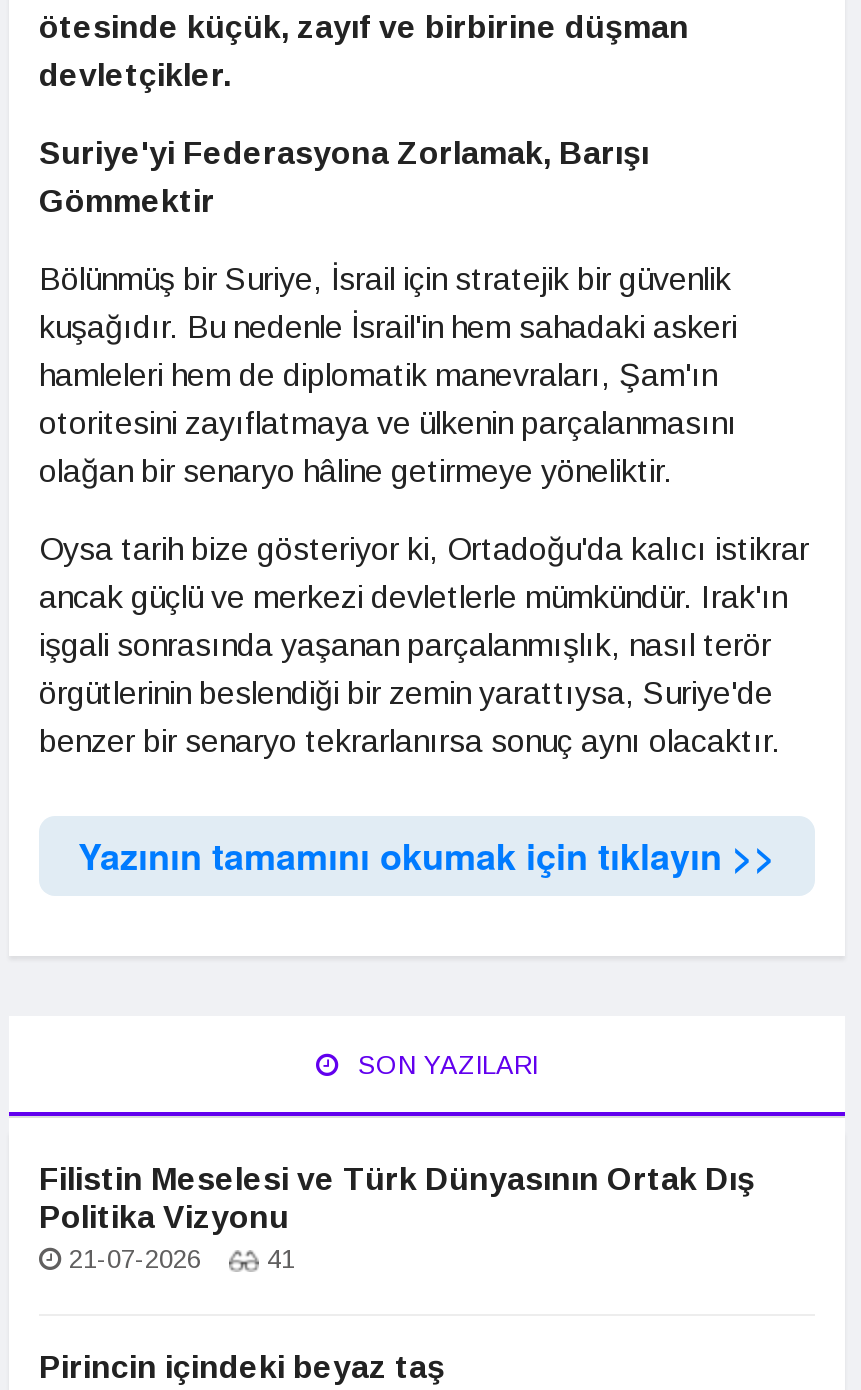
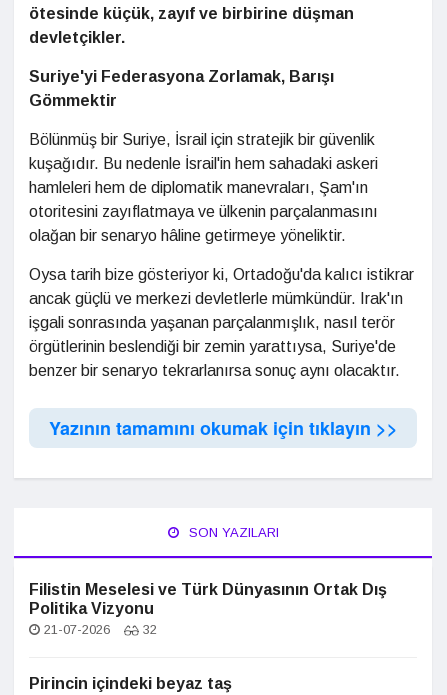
[61,1244,295,1274] 21-07-2026 41 -> [40,622,157,637] 21-07-2026 32

